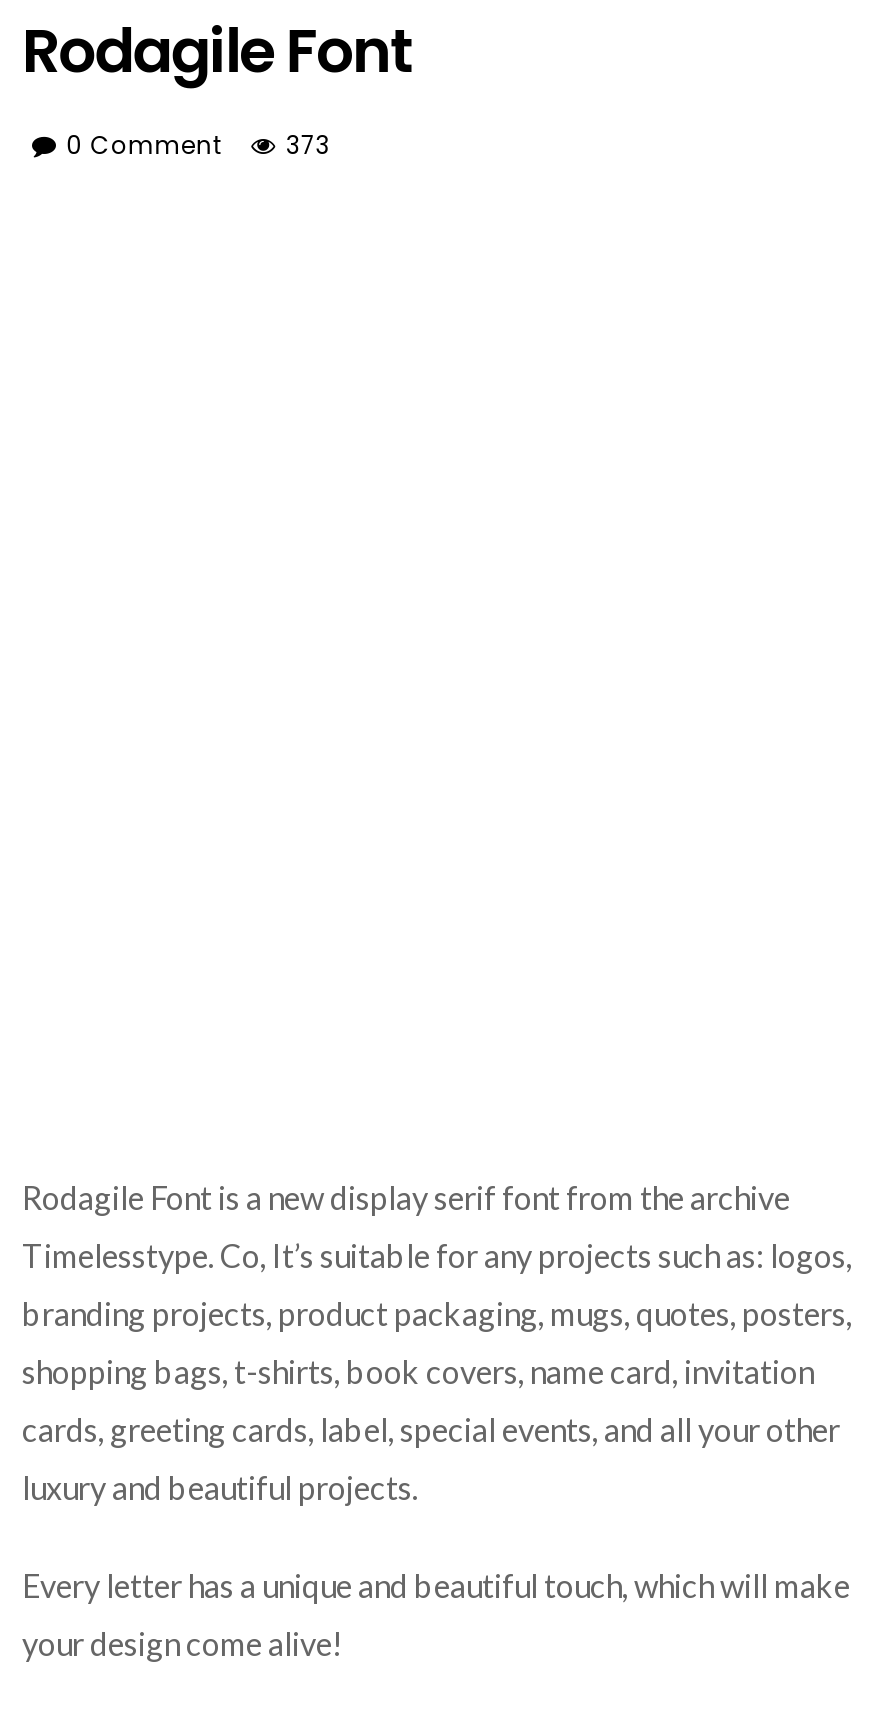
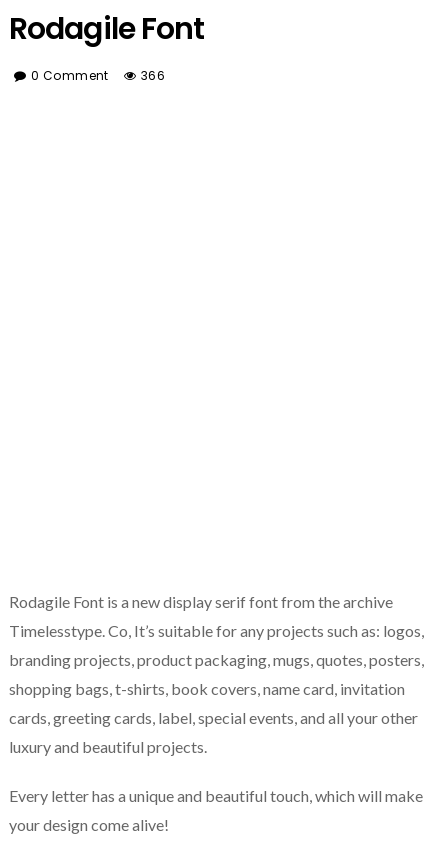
[67,127,330,161] 0 Comment 373 -> [31,67,165,84] 0 Comment 366

